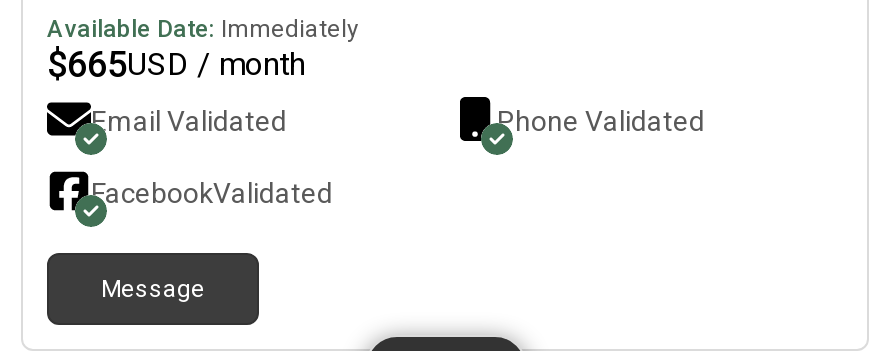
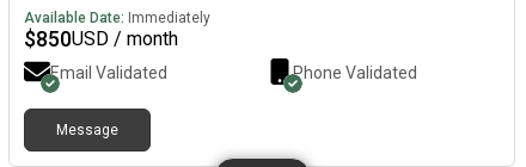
[47,43,305,85] $665USD / month -> [24,26,178,51] $850USD / month
[91,177,333,209] FacebookValidated -> none

